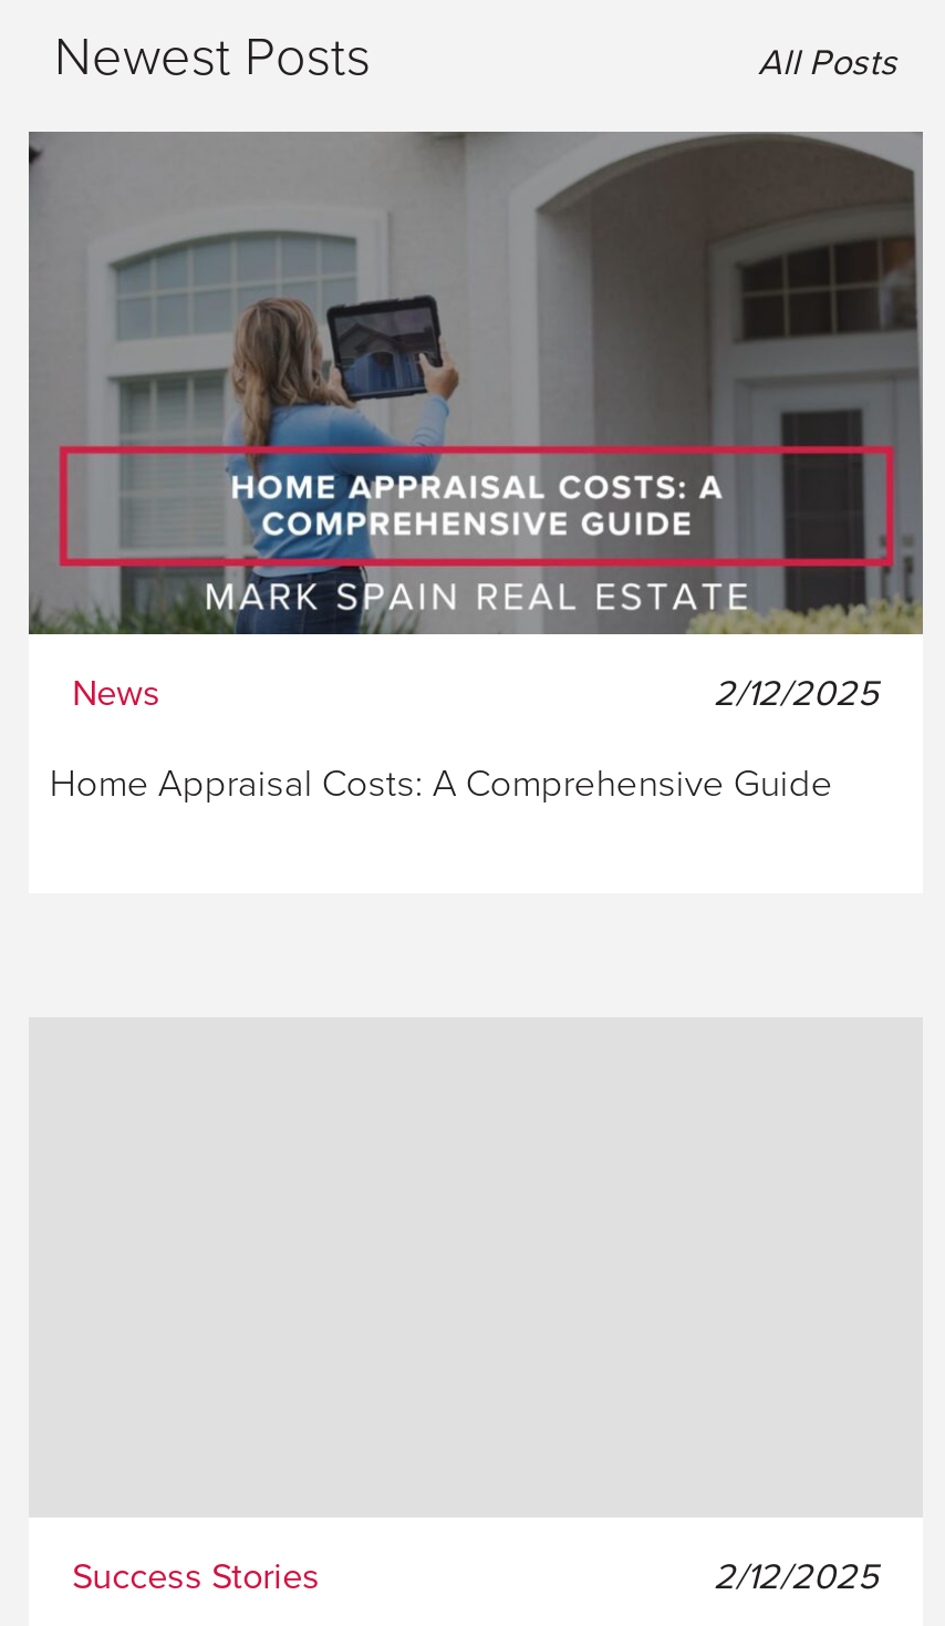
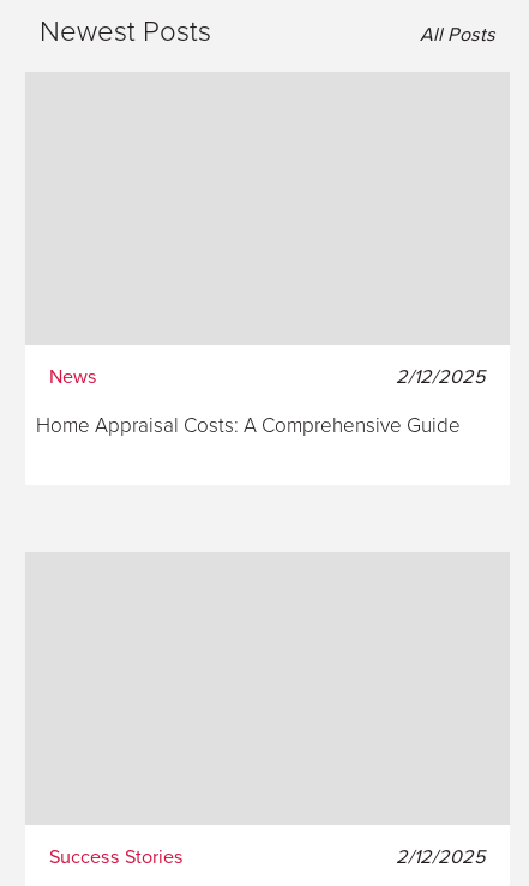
[27,131,925,638] [image] -> none

